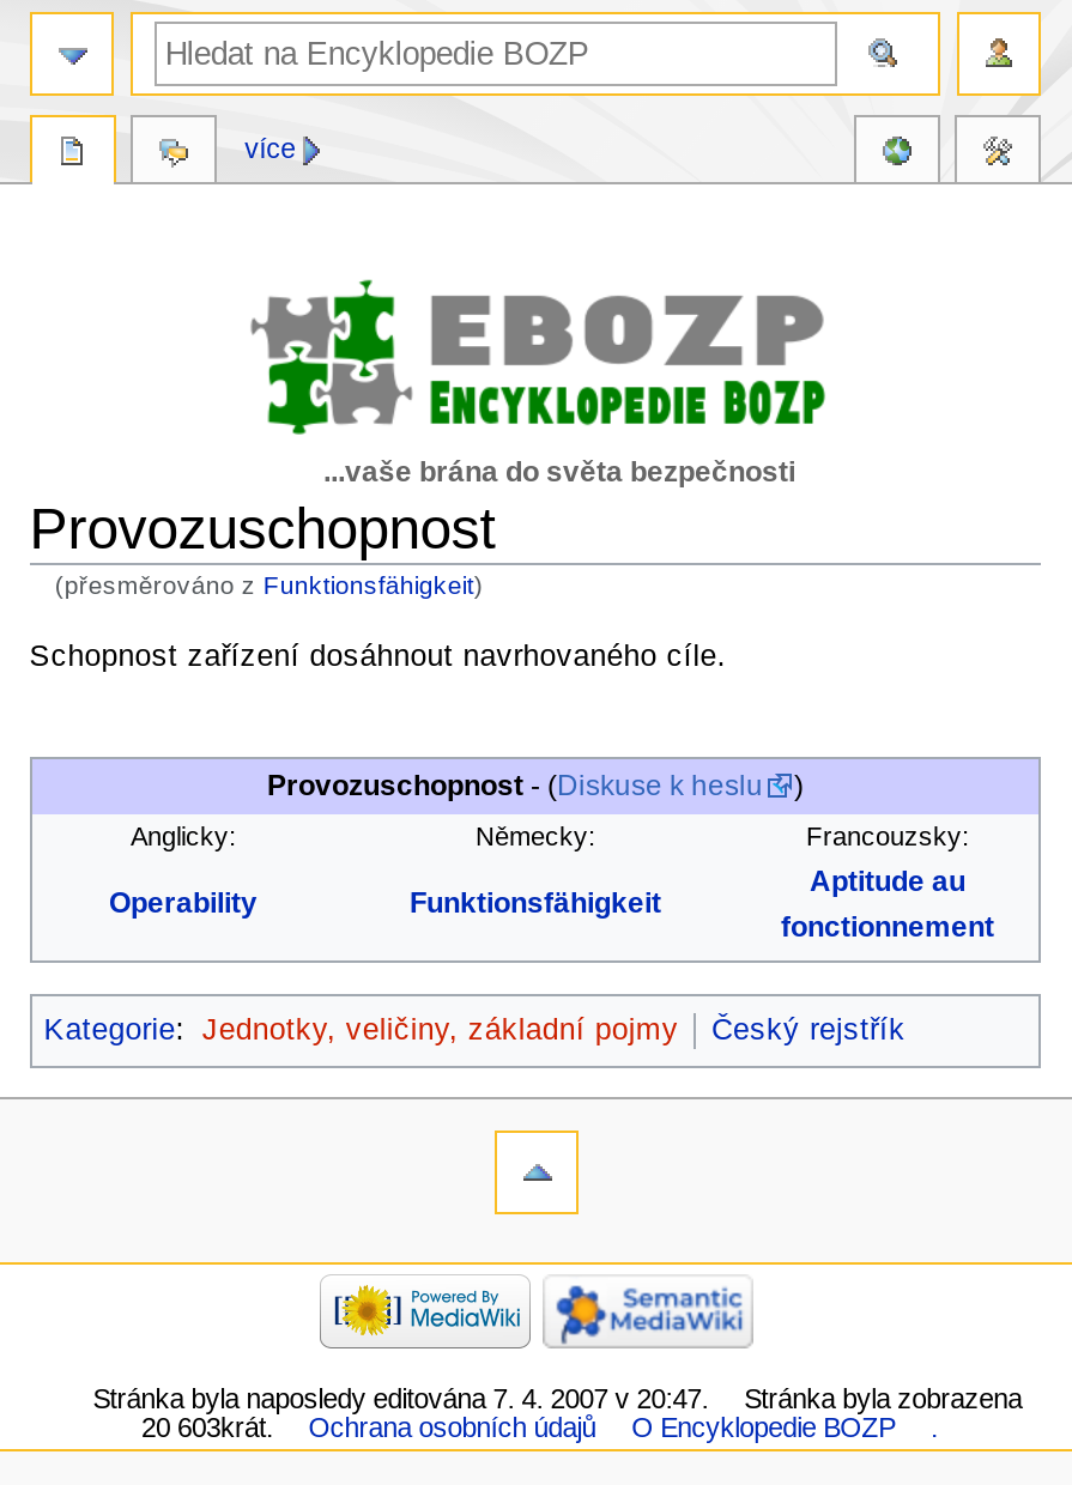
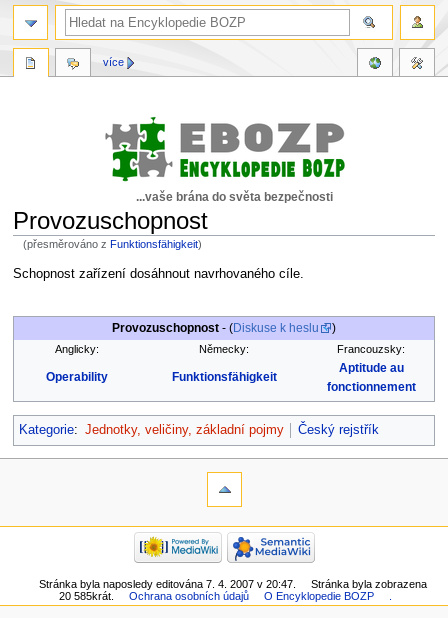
[141,1413,273,1442] 20 603krát. -> [59,590,114,602] 20 585krát.

